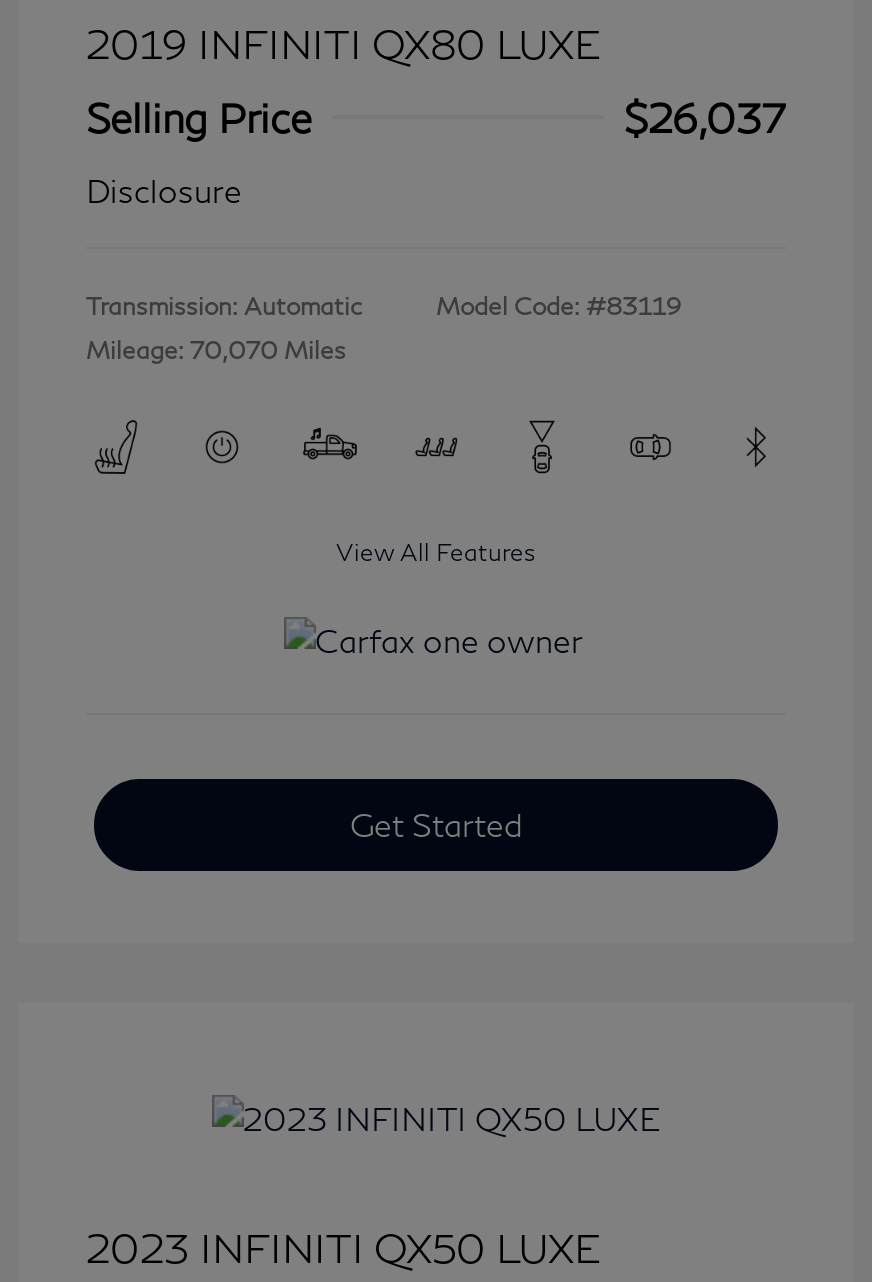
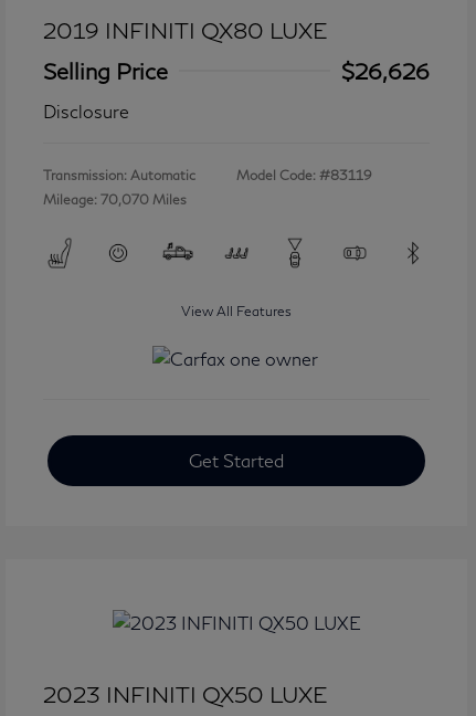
[624,94,786,142] $26,037 -> [341,58,430,84] $26,626

